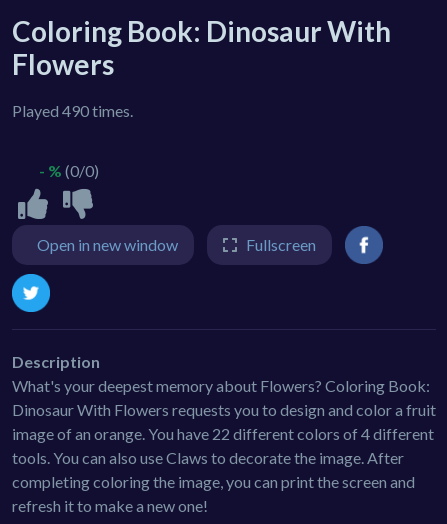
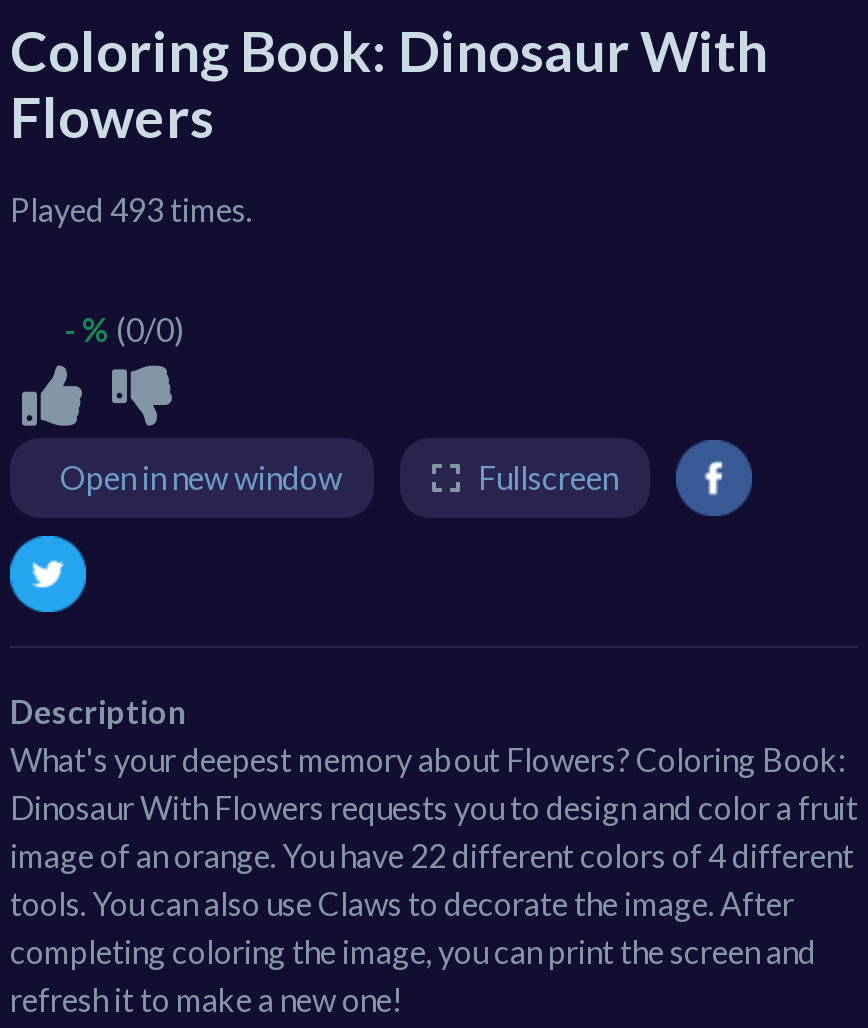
[12,101,133,120] Played 490 times. -> [10,190,252,228] Played 493 times.

